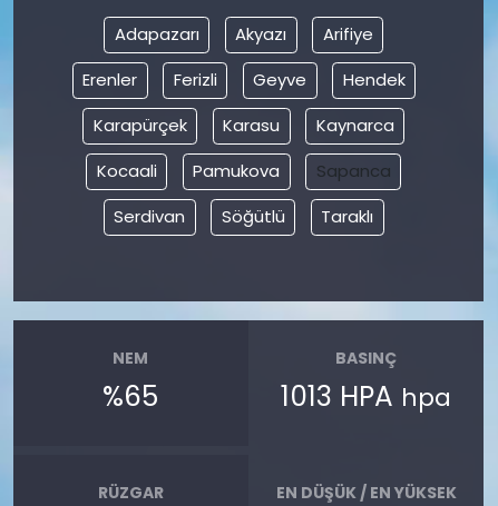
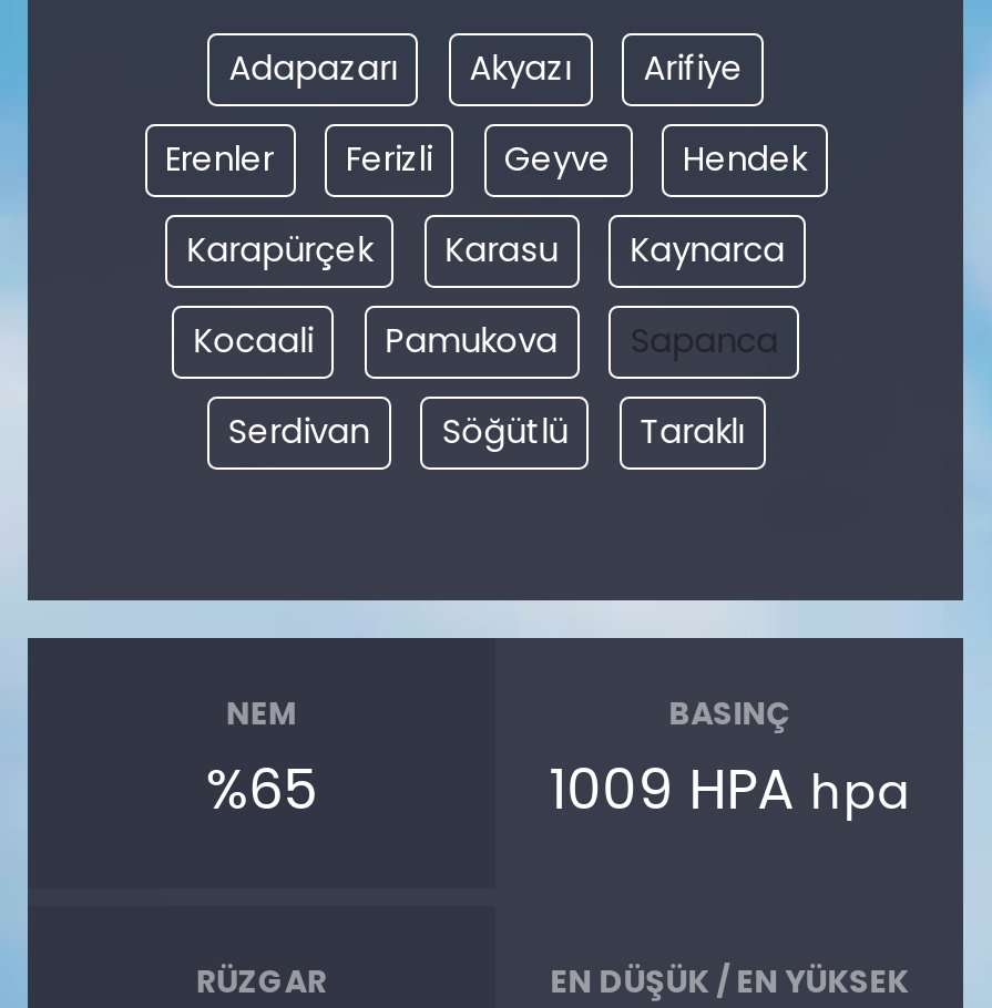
[281,377,451,416] 1013 HPA hpa -> [549,751,910,829] 1009 HPA hpa

